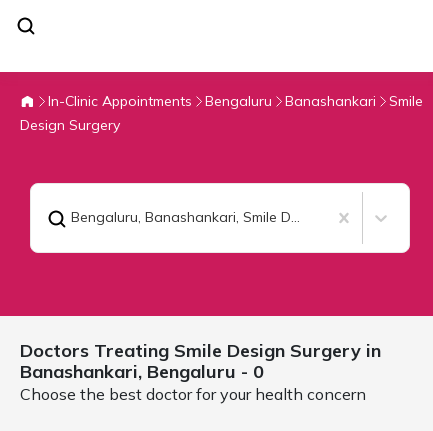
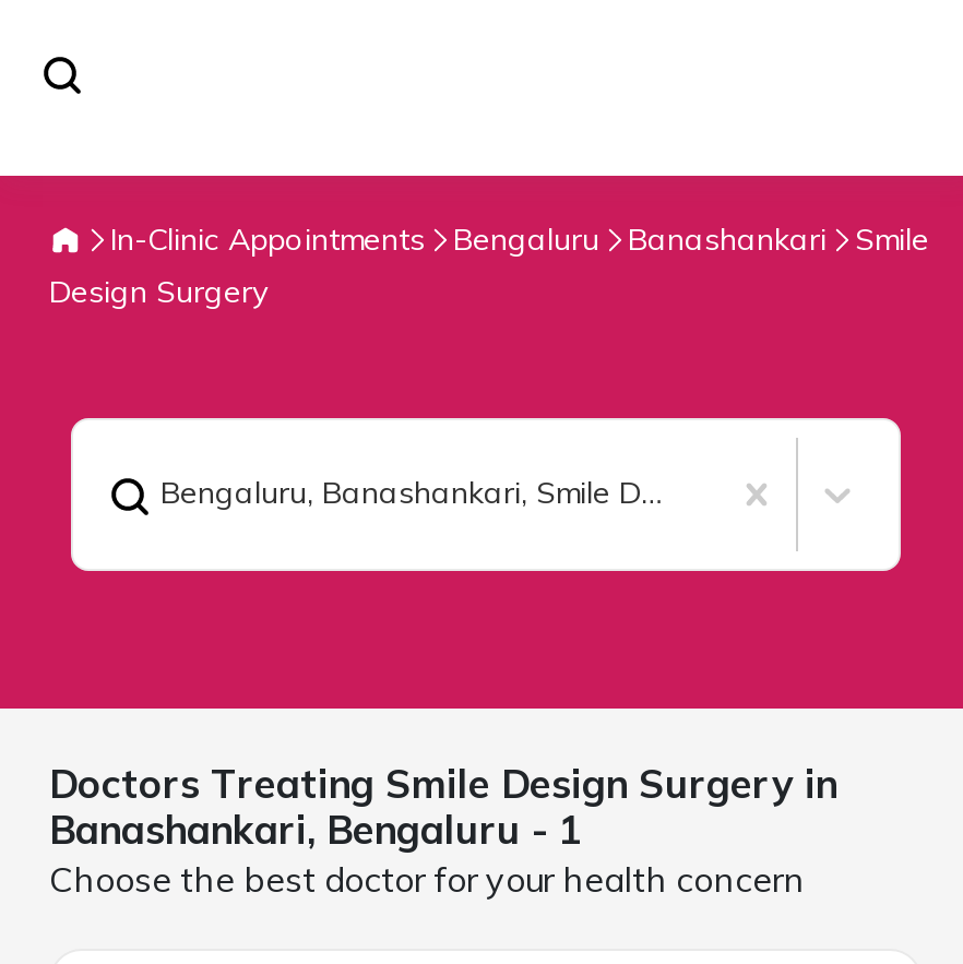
[20,360,264,383] Banashankari, Bengaluru - 0 -> [49,804,582,854] Banashankari, Bengaluru - 1

